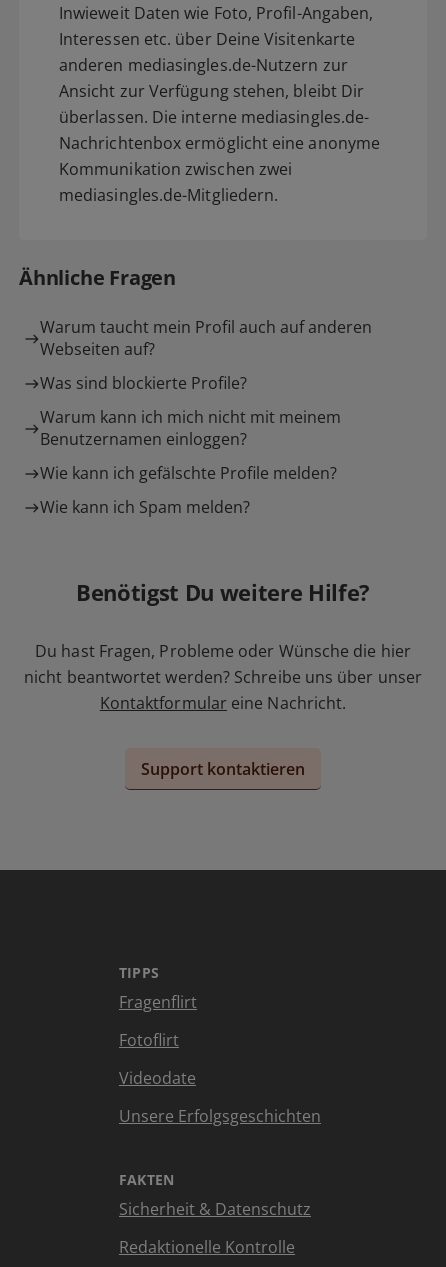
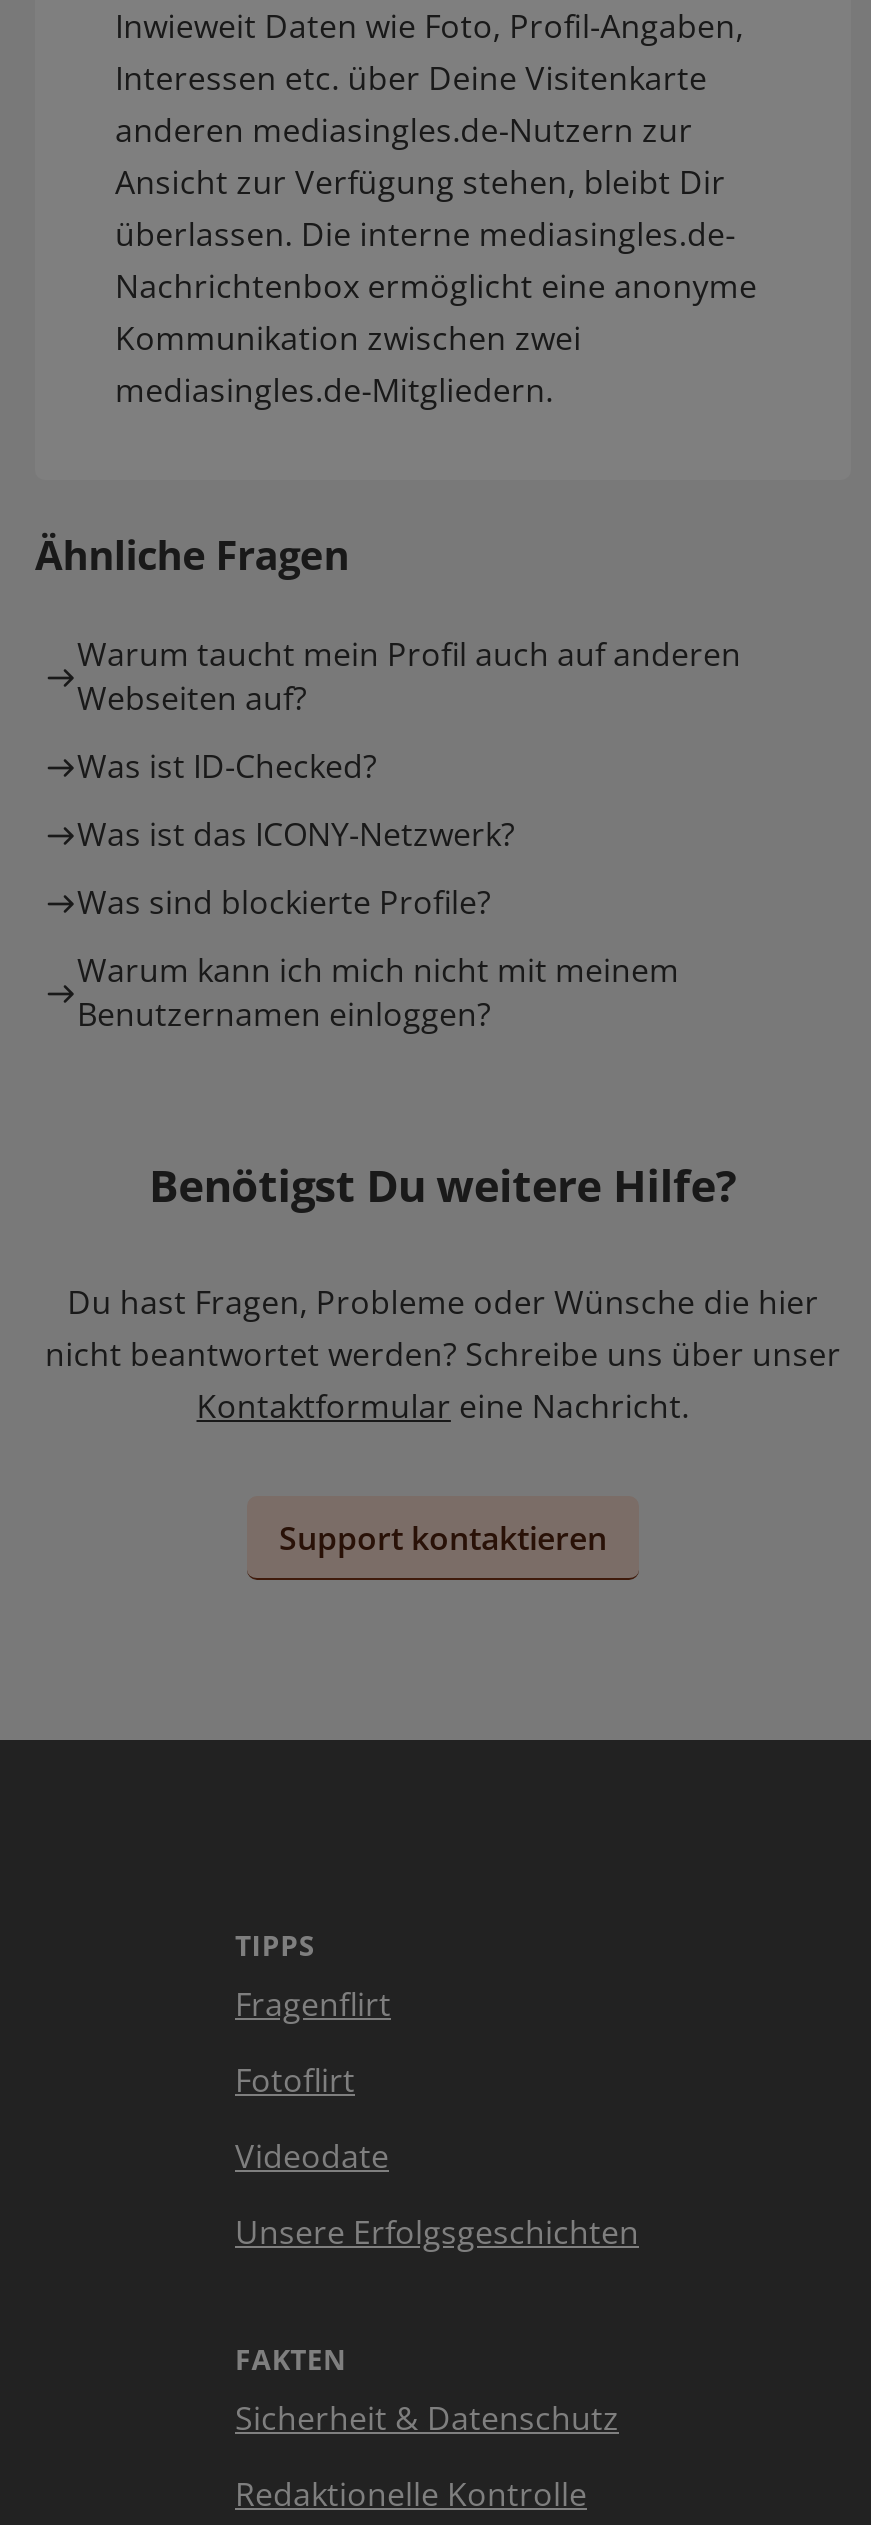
none -> [77,744,515,856] Was ist ID-Checked? | Was ist das ICONY-Netzwerk?
moved [40,372,341,450] -> [77,880,679,1036]: Was sind blockierte Profile? | Warum kann ich mich nicht mit meinem | Benutzernamen einloggen?
[40,462,337,518] Wie kann ich gefälschte Profile melden? | Wie kann ich Spam melden? -> none

